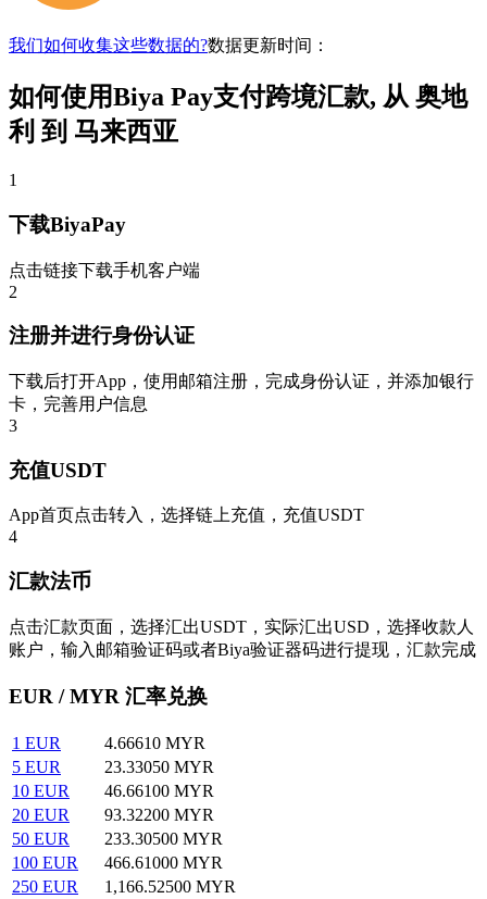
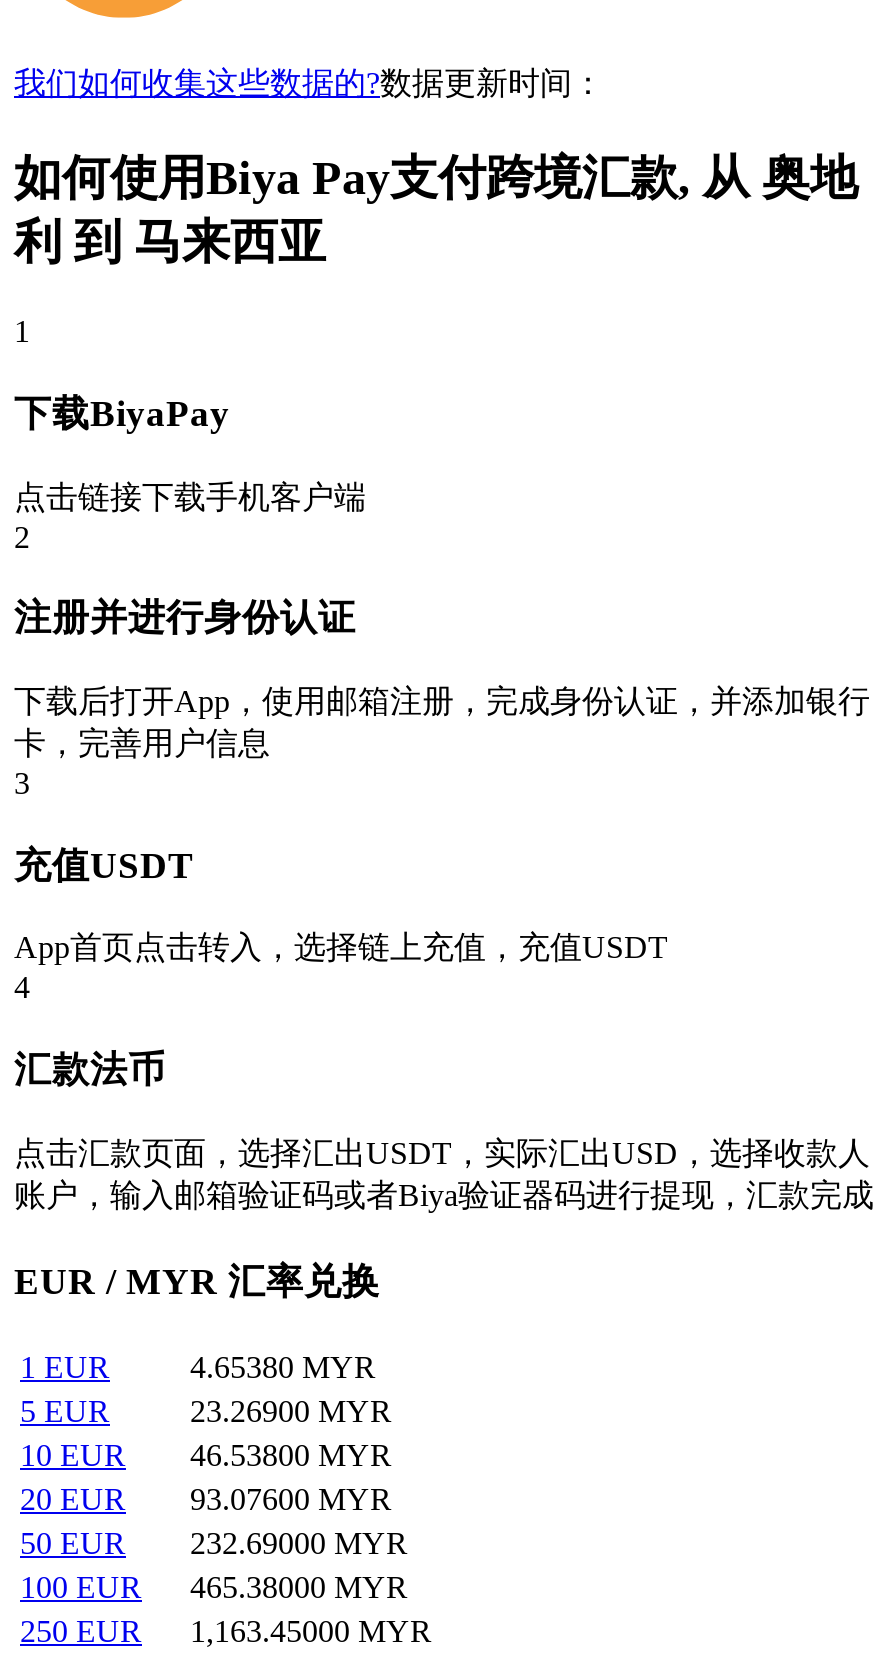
[104,734,205,753] 4.66610 MYR -> [190,1351,376,1385] 4.65380 MYR
[104,758,214,776] 23.33050 MYR -> [190,1395,392,1429] 23.26900 MYR
[12,782,214,800] 10 EUR 46.66100 MYR -> [20,1439,392,1473] 10 EUR 46.53800 MYR
[12,806,214,824] 20 EUR 93.32200 MYR -> [20,1483,392,1517] 20 EUR 93.07600 MYR
[12,830,223,848] 50 EUR 233.30500 MYR -> [20,1527,408,1561] 50 EUR 232.69000 MYR
[12,854,223,872] 100 EUR 466.61000 MYR -> [20,1571,408,1605] 100 EUR 465.38000 MYR
[12,878,236,896] 250 EUR 1,166.52500 MYR -> [20,1615,432,1649] 250 EUR 1,163.45000 MYR

